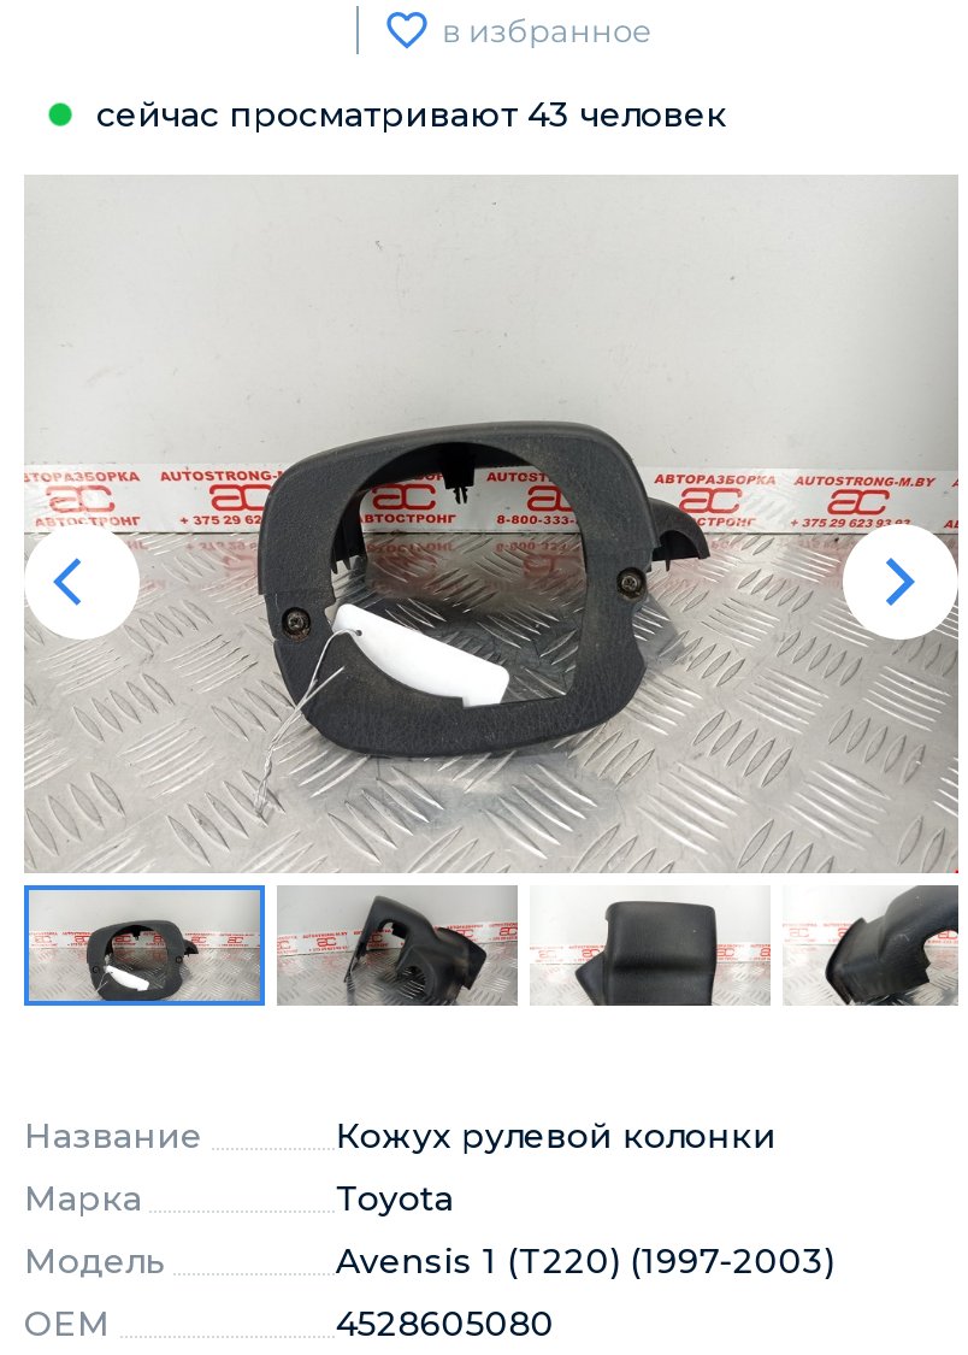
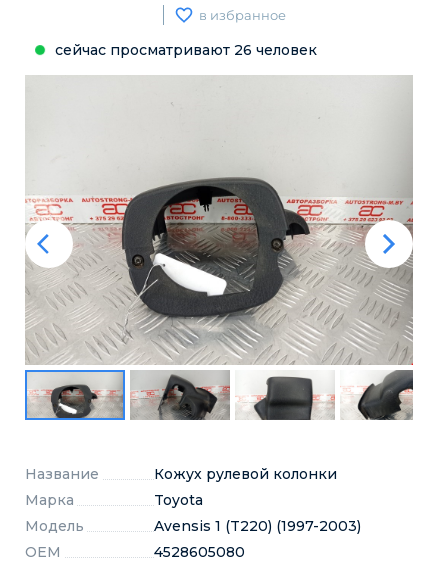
[96,93,727,136] сейчас просматривают 43 человек -> [55,41,317,59] сейчас просматривают 26 человек

